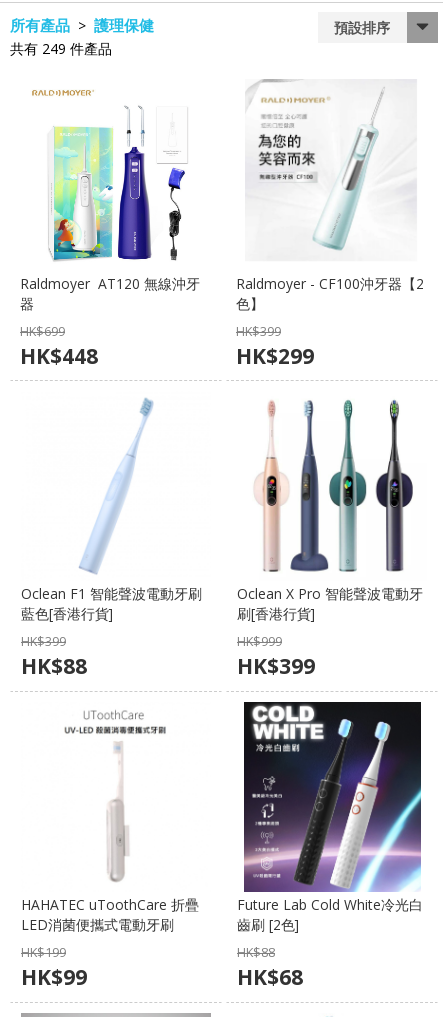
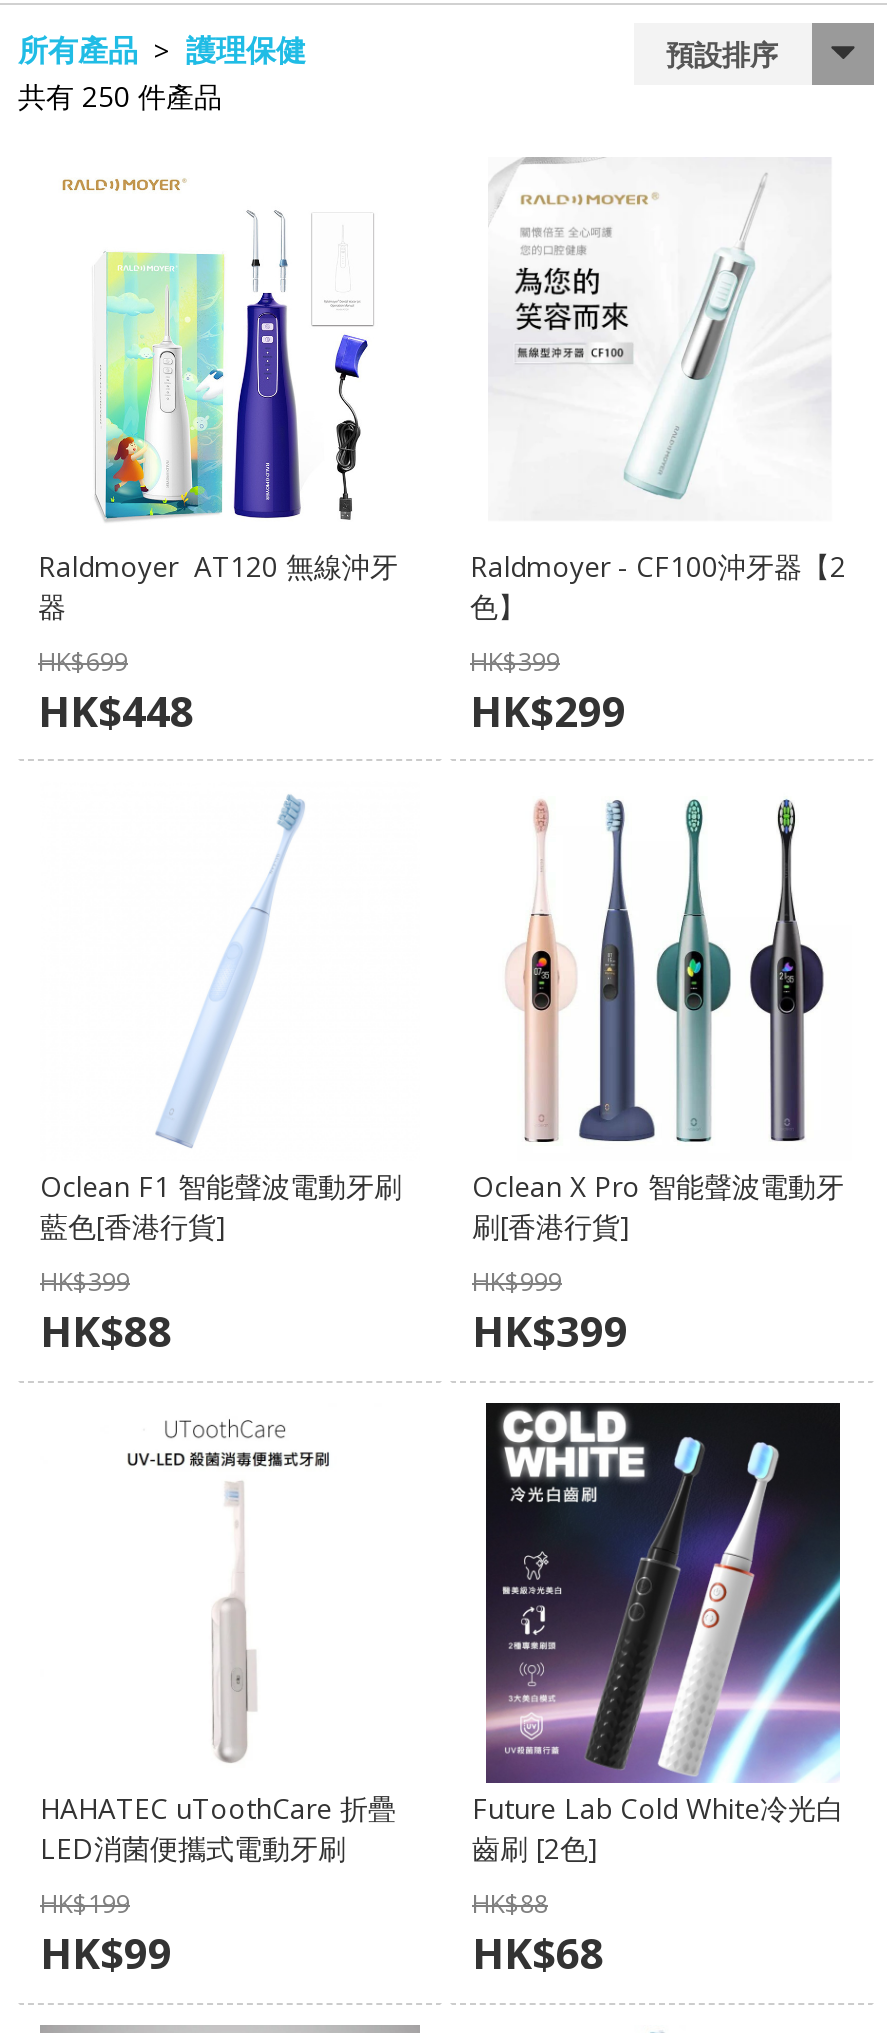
[10,39,112,58] 共有249件產品 -> [18,77,222,115] 共有250件產品

